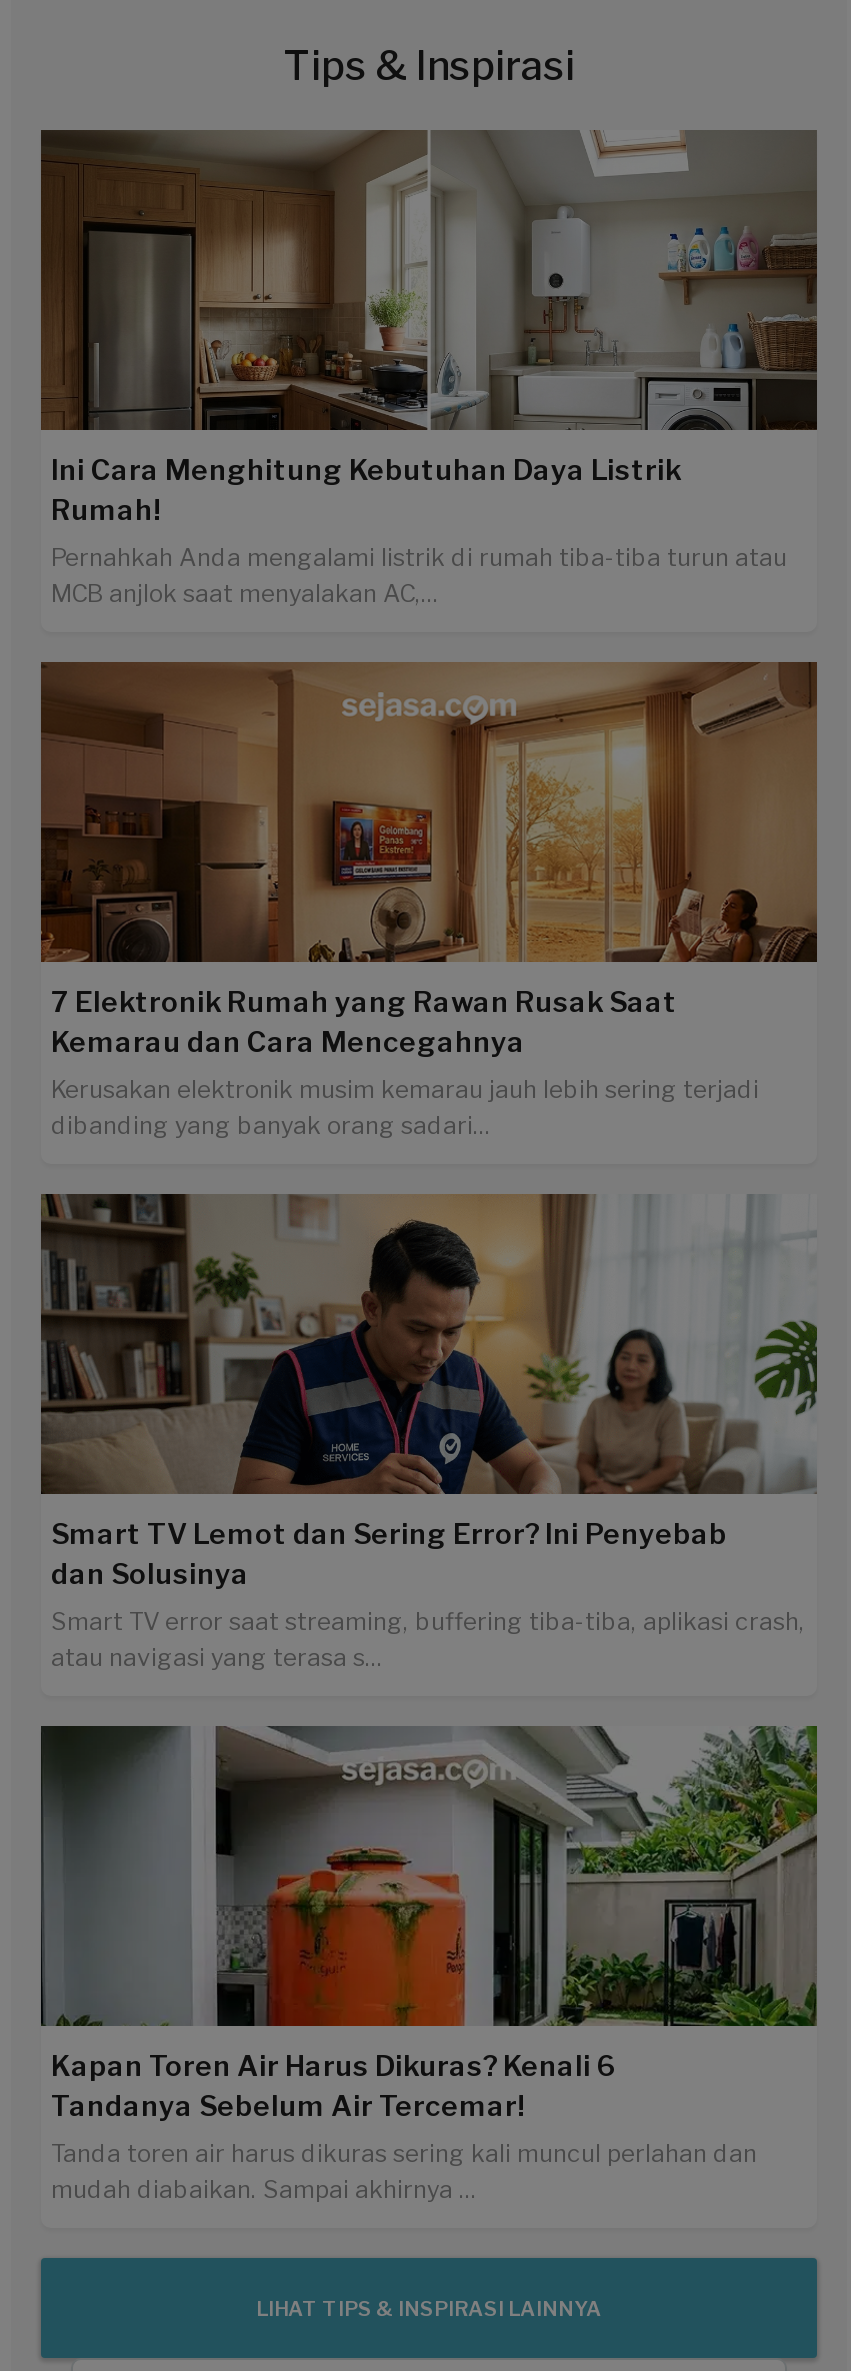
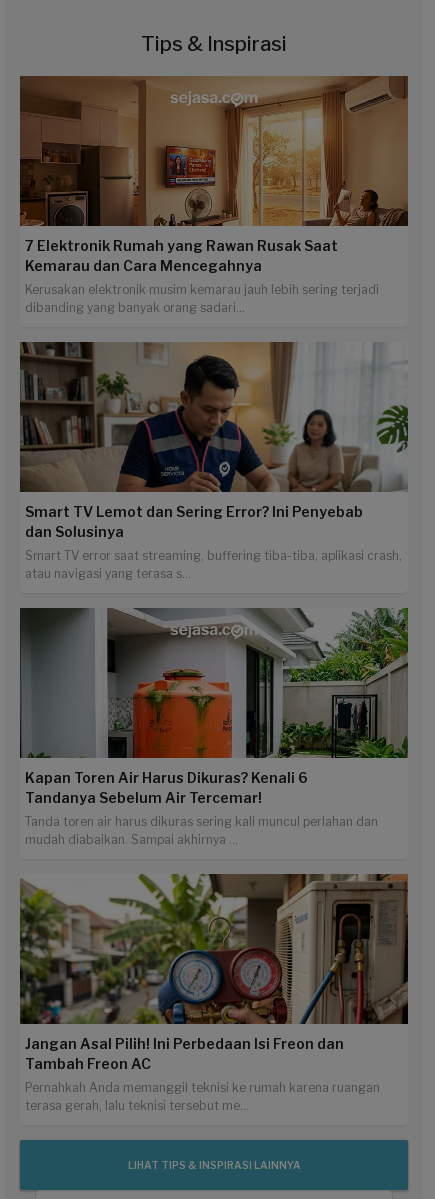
[39,130,819,607] [image] | Ini Cara Menghitung Kebutuhan Daya Listrik | Rumah! | Pernahkah Anda mengalami listrik di rumah tiba-tiba turun atau | MCB anjlok saat menyalakan AC,... -> none
moved [39,660,819,2203] -> [19,75,409,847]: [image] | 7 Elektronik Rumah yang Rawan Rusak Saat | Kemarau dan Cara Mencegahnya | ... | Tanda toren air harus dikuras sering kali muncul perlahan dan | mudah diabaikan. Sampai akhirnya ...
none -> [19,873,409,1113] [image] | Jangan Asal Pilih! Ini Perbedaan Isi Freon dan | Tambah Freon AC | Pernahkah Anda memanggil teknisi ke rumah karena ruangan | terasa gerah, lalu teknisi tersebut me...

